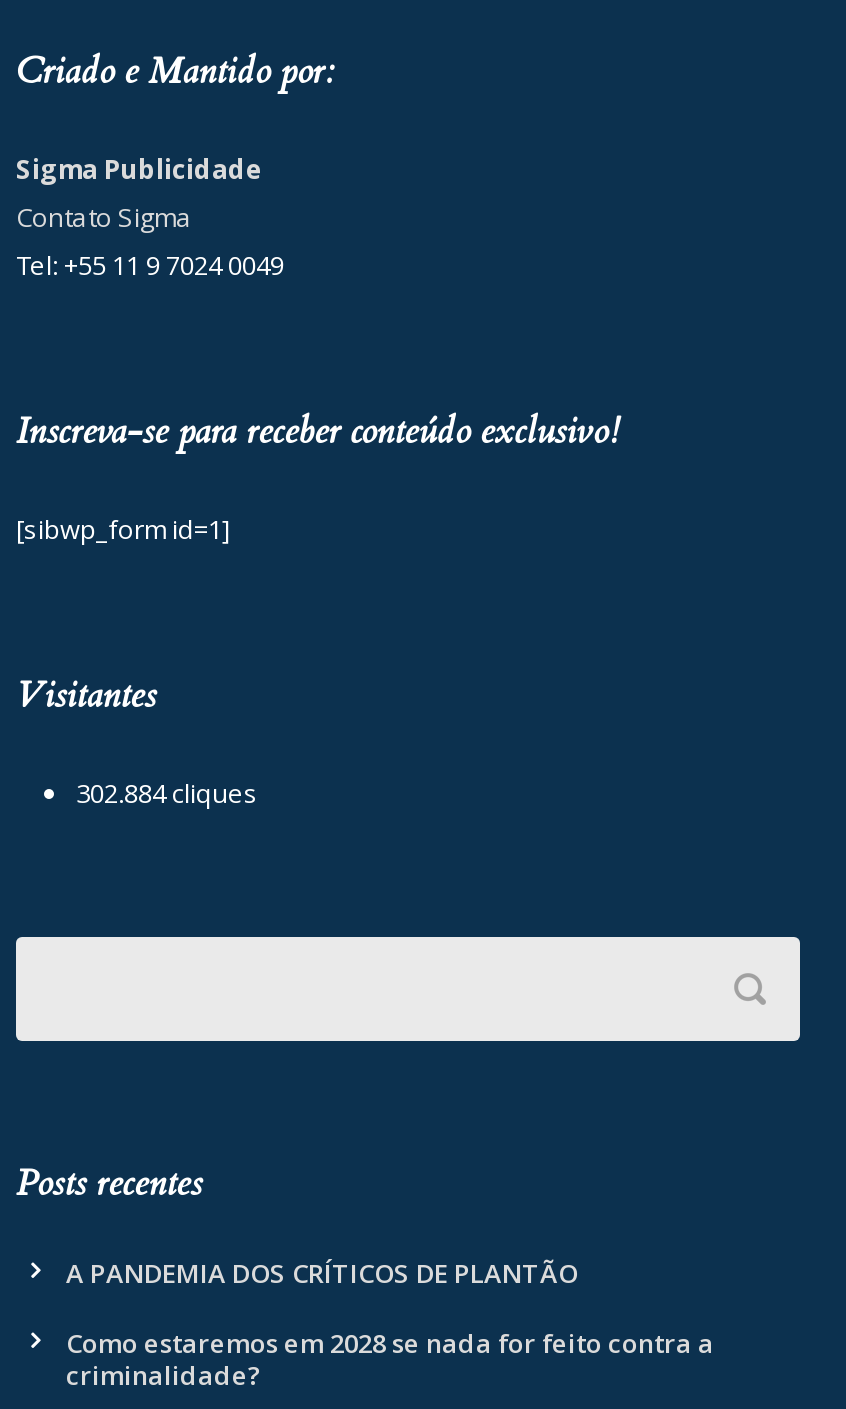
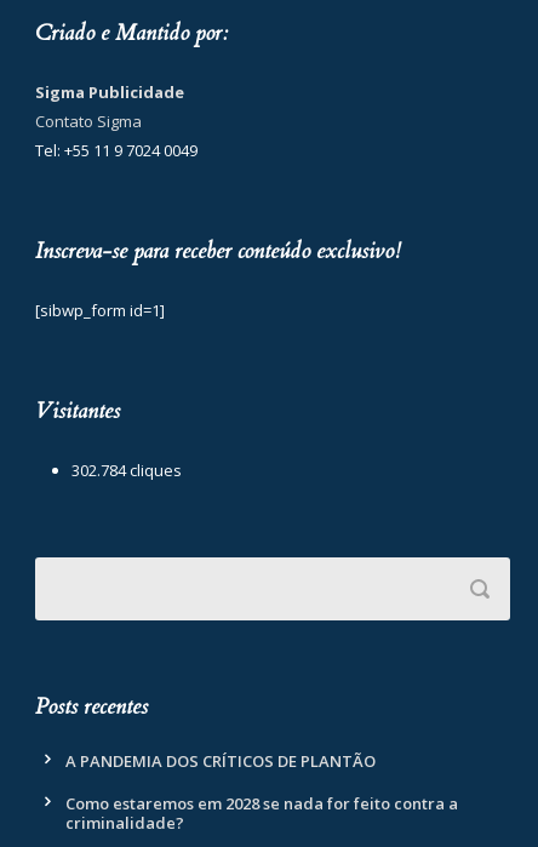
[76,775,258,811] 302.884 cliques -> [71,459,182,481] 302.784 cliques

